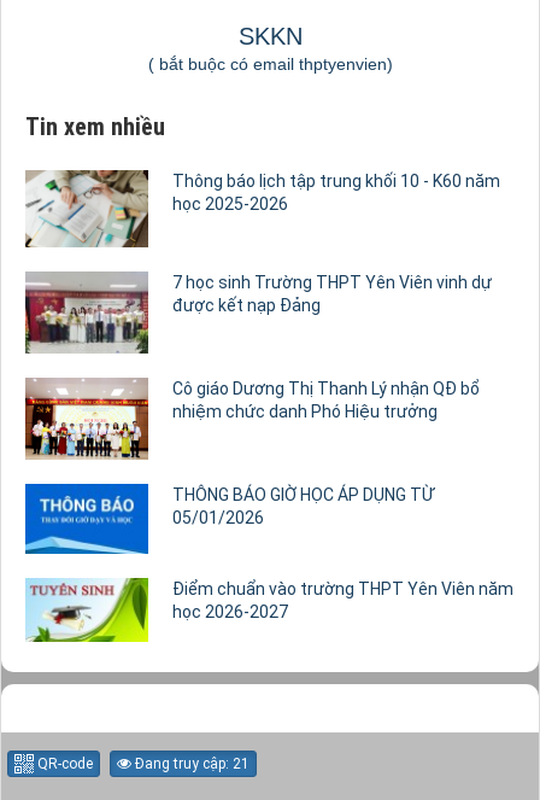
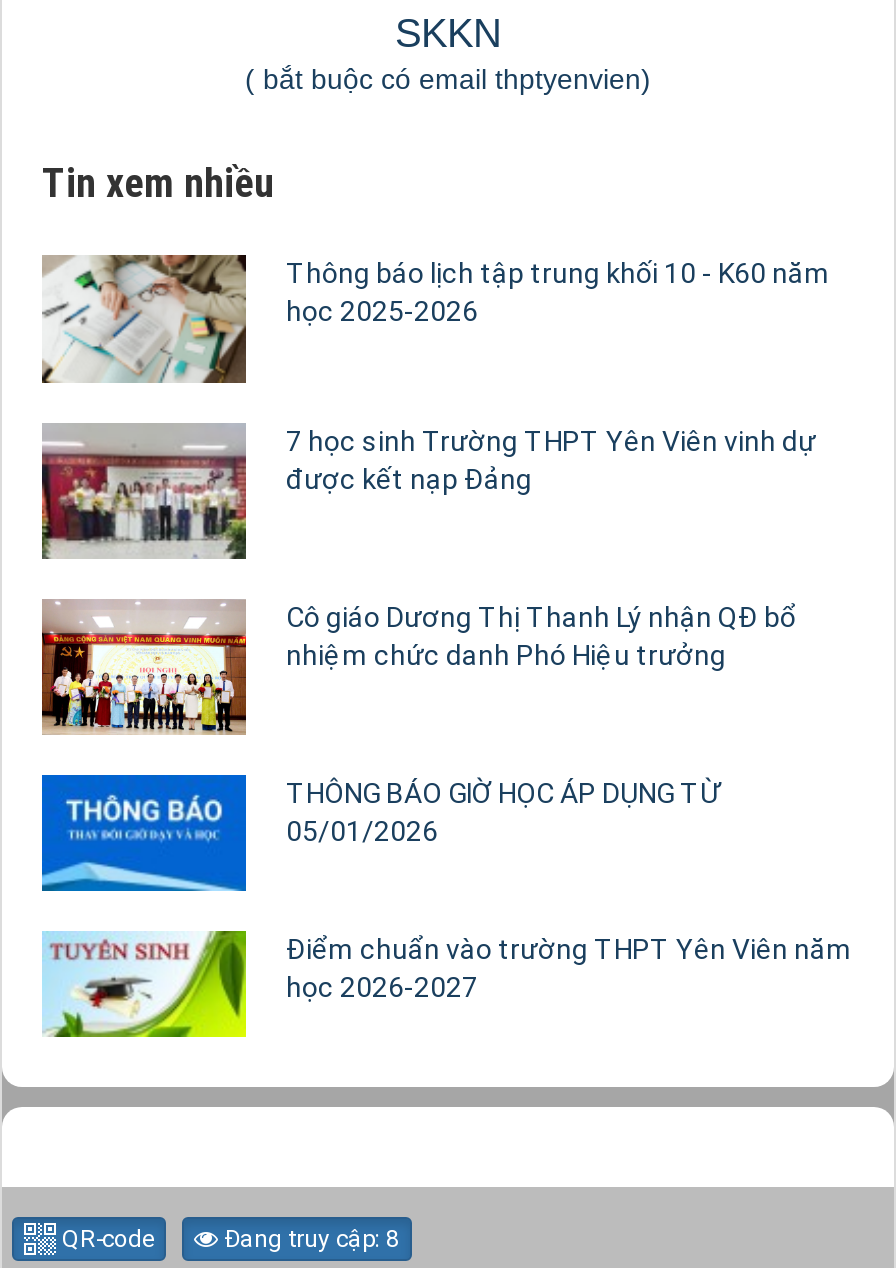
[131,756,250,773] Đang truy cập: 21 -> [218,1226,400,1254] Đang truy cập: 8

